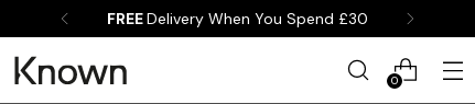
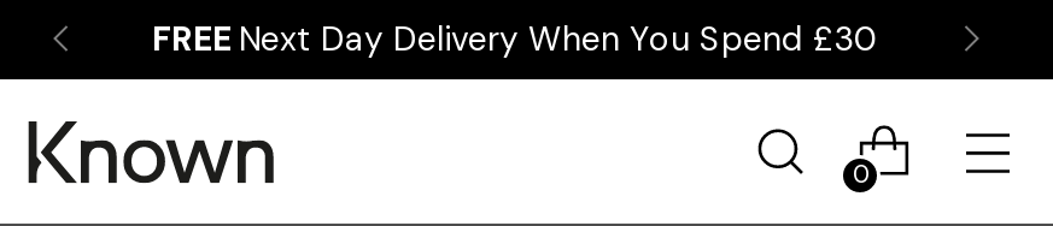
[106,8,368,28] FREE Delivery When You Spend £30 -> [152,16,878,59] FREE Next Day Delivery When You Spend £30

